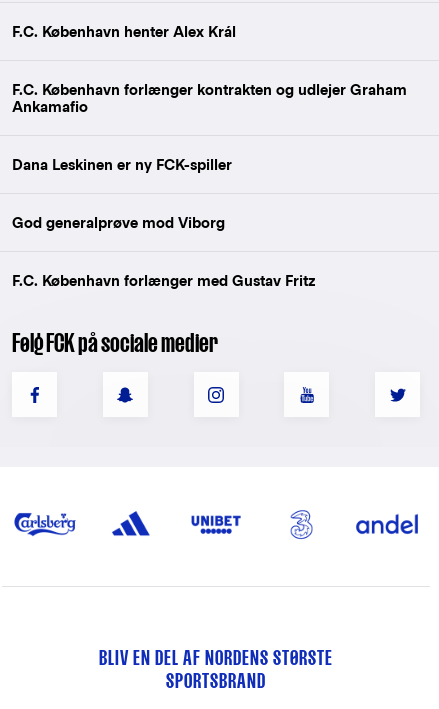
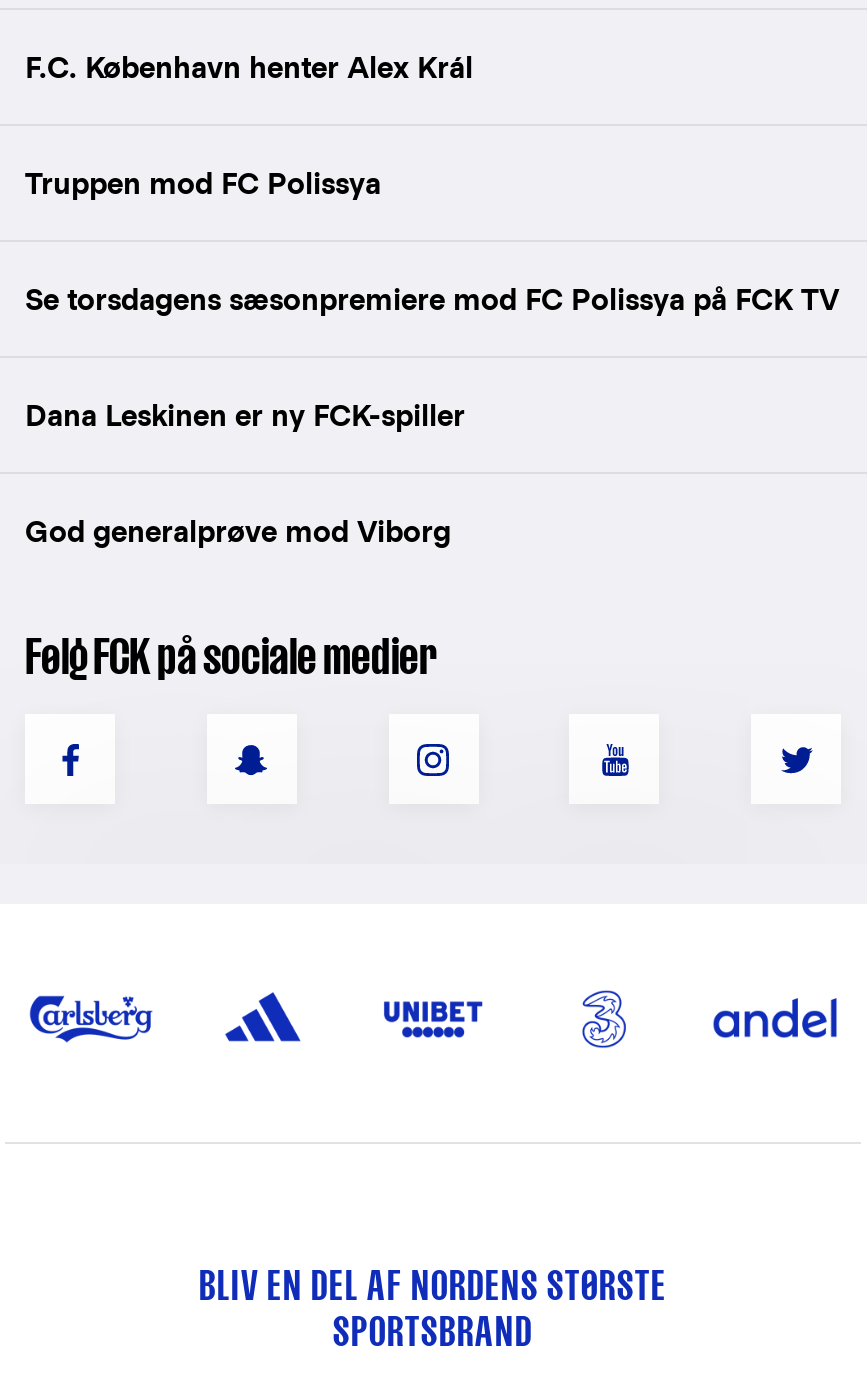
[12,81,407,115] F.C. København forlænger kontrakten og udlejer Graham | Ankamafio -> [25,167,839,317] Truppen mod FC Polissya | Se torsdagens sæsonpremiere mod FC Polissya på FCK TV
moved [12,156,232,231] -> [25,399,465,549]: Dana Leskinen er ny FCK-spiller | God generalprøve mod Viborg
[12,272,315,289] F.C. København forlænger med Gustav Fritz -> none

